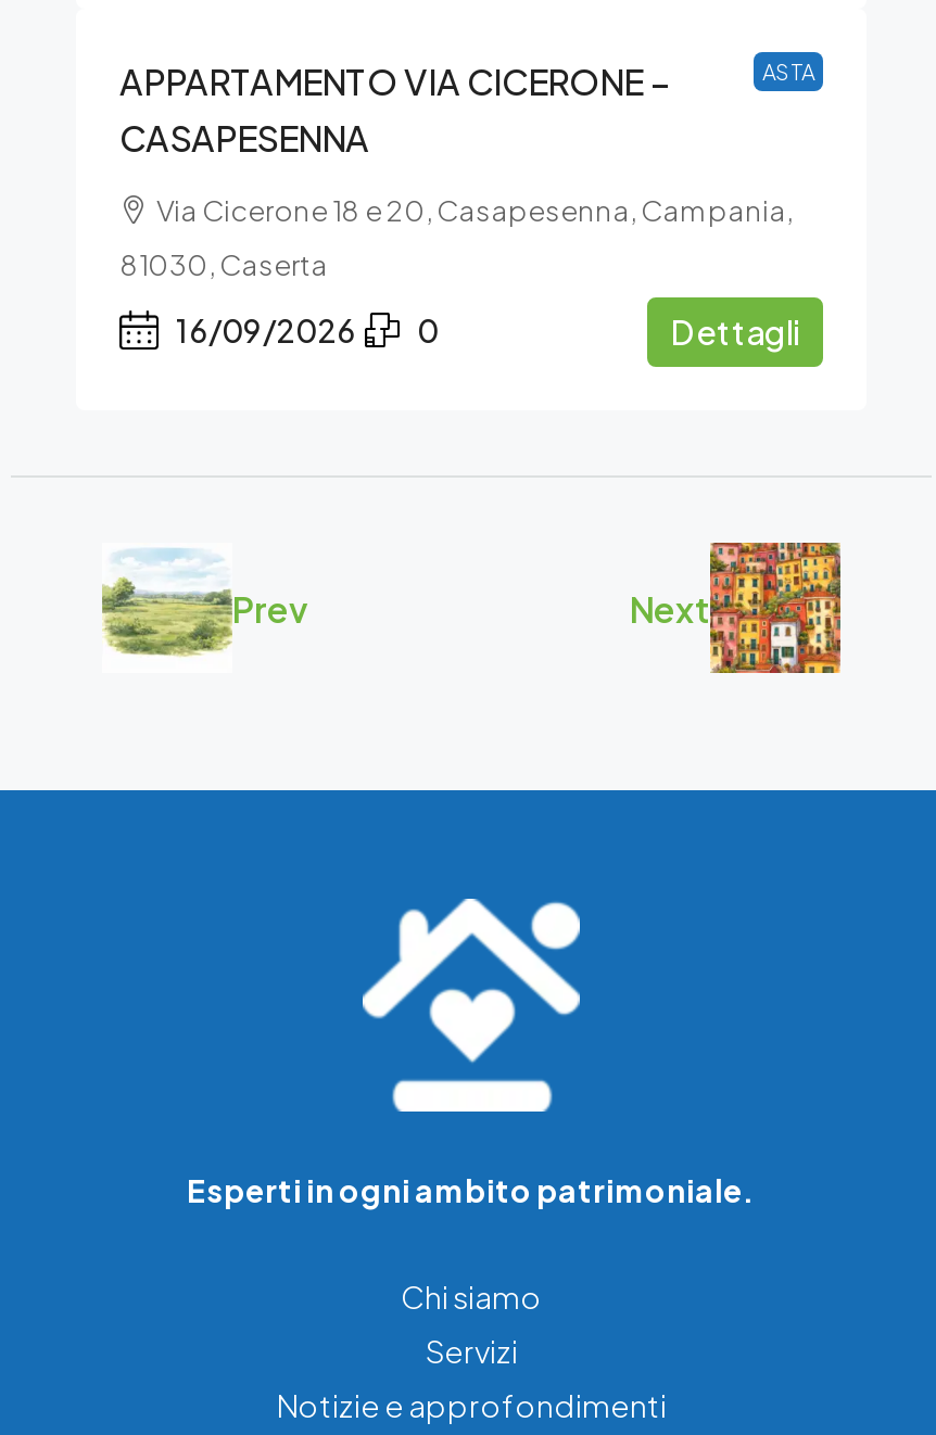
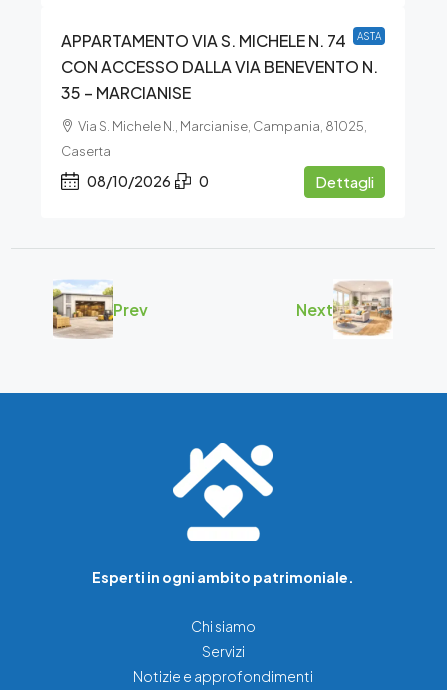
[119,59,669,161] APPARTAMENTO VIA CICERONE – | CASAPESENNA -> [61,30,378,103] APPARTAMENTO VIA S. MICHELE N. 74 | CON ACCESSO DALLA VIA BENEVENTO N. | 35 – MARCIANISE
[156,193,793,228] Via Cicerone 18 e 20, Casapesenna, Campania, -> [78,118,367,134] Via S. Michele N., Marcianise, Campania, 81025,
[119,247,328,282] 81030, Caserta -> [61,143,111,159] Caserta
[176,310,356,350] 16/09/2026 -> [87,172,171,190] 08/10/2026
[102,551,232,671] [image] -> [52,281,114,339] [image]
[708,541,843,675] [image] -> [333,279,393,339] [image]

